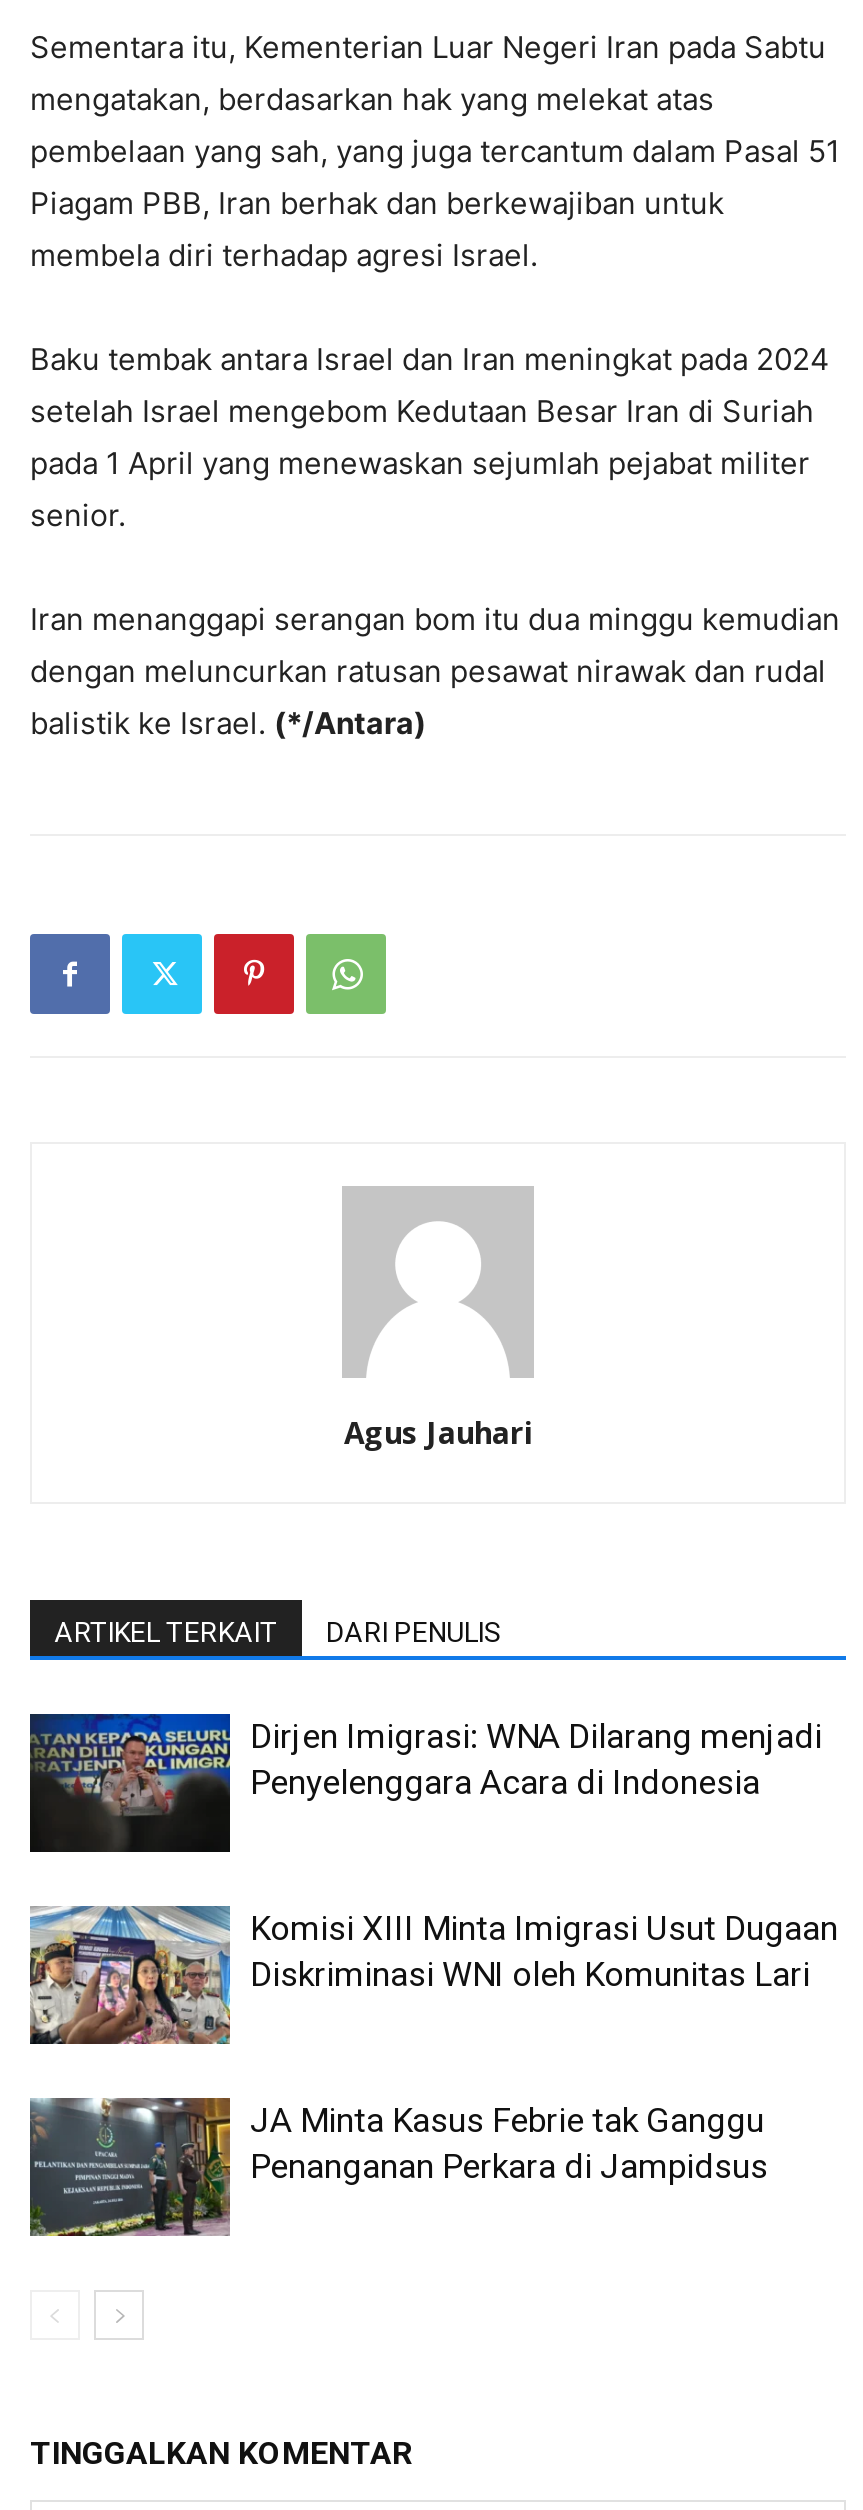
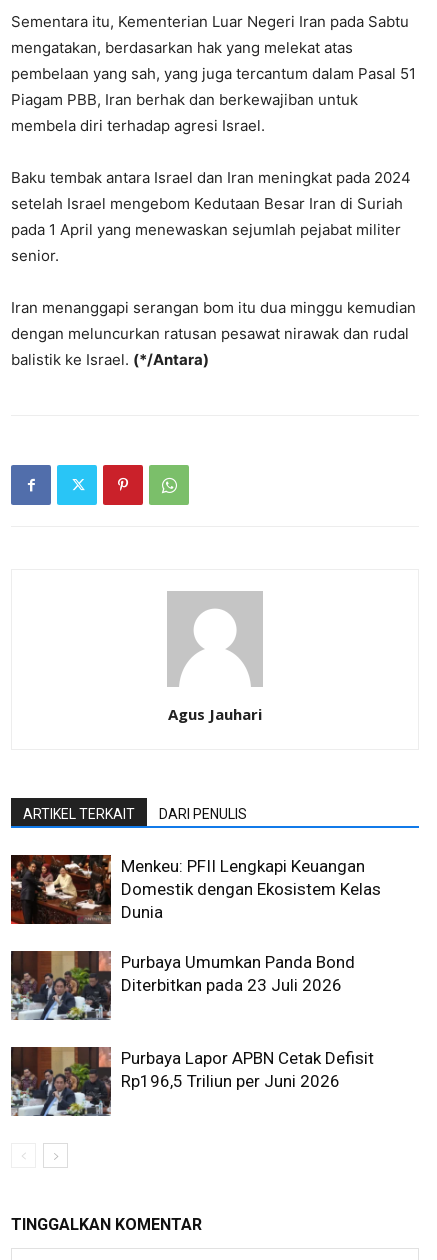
[28,1712,822,1854] [image] | Dirjen Imigrasi: WNA Dilarang menjadi | Penyelenggara Acara di Indonesia -> [10,854,381,925] [image] | Menkeu: PFII Lengkapi Keuangan | Domestik dengan Ekosistem Kelas | Dunia
[28,1904,838,2046] [image] | Komisi XIII Minta Imigrasi Usut Dugaan | Diskriminasi WNI oleh Komunitas Lari -> [10,950,355,1021] [image] | Purbaya Umumkan Panda Bond | Diterbitkan pada 23 Juli 2026
[30,2096,768,2238] [image] | JA Minta Kasus Febrie tak Ganggu | Penanganan Perkara di Jampidsus -> [11,1046,374,1117] [image] | Purbaya Lapor APBN Cetak Defisit | Rp196,5 Triliun per Juni 2026

